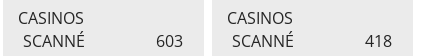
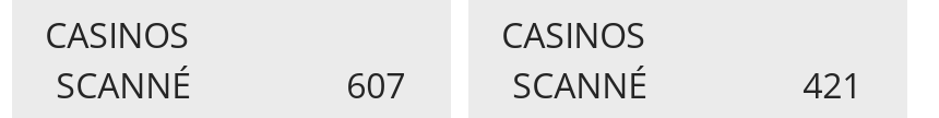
[156,30,183,52] 603 -> [347,61,406,109] 607
[365,30,392,52] 418 -> [803,61,862,109] 421

